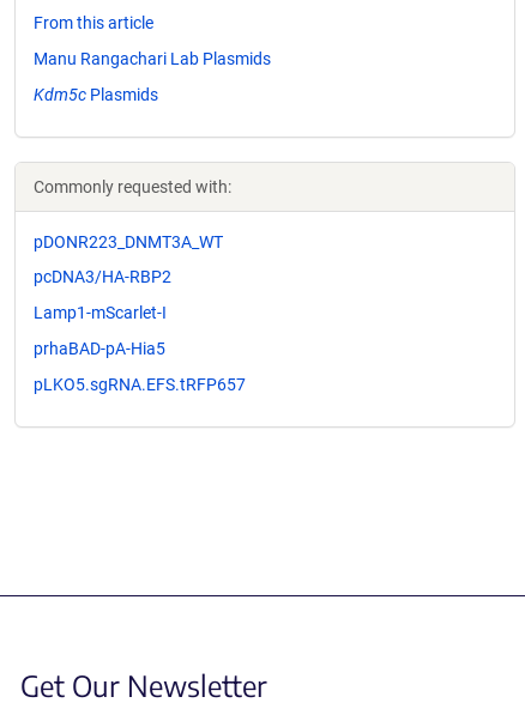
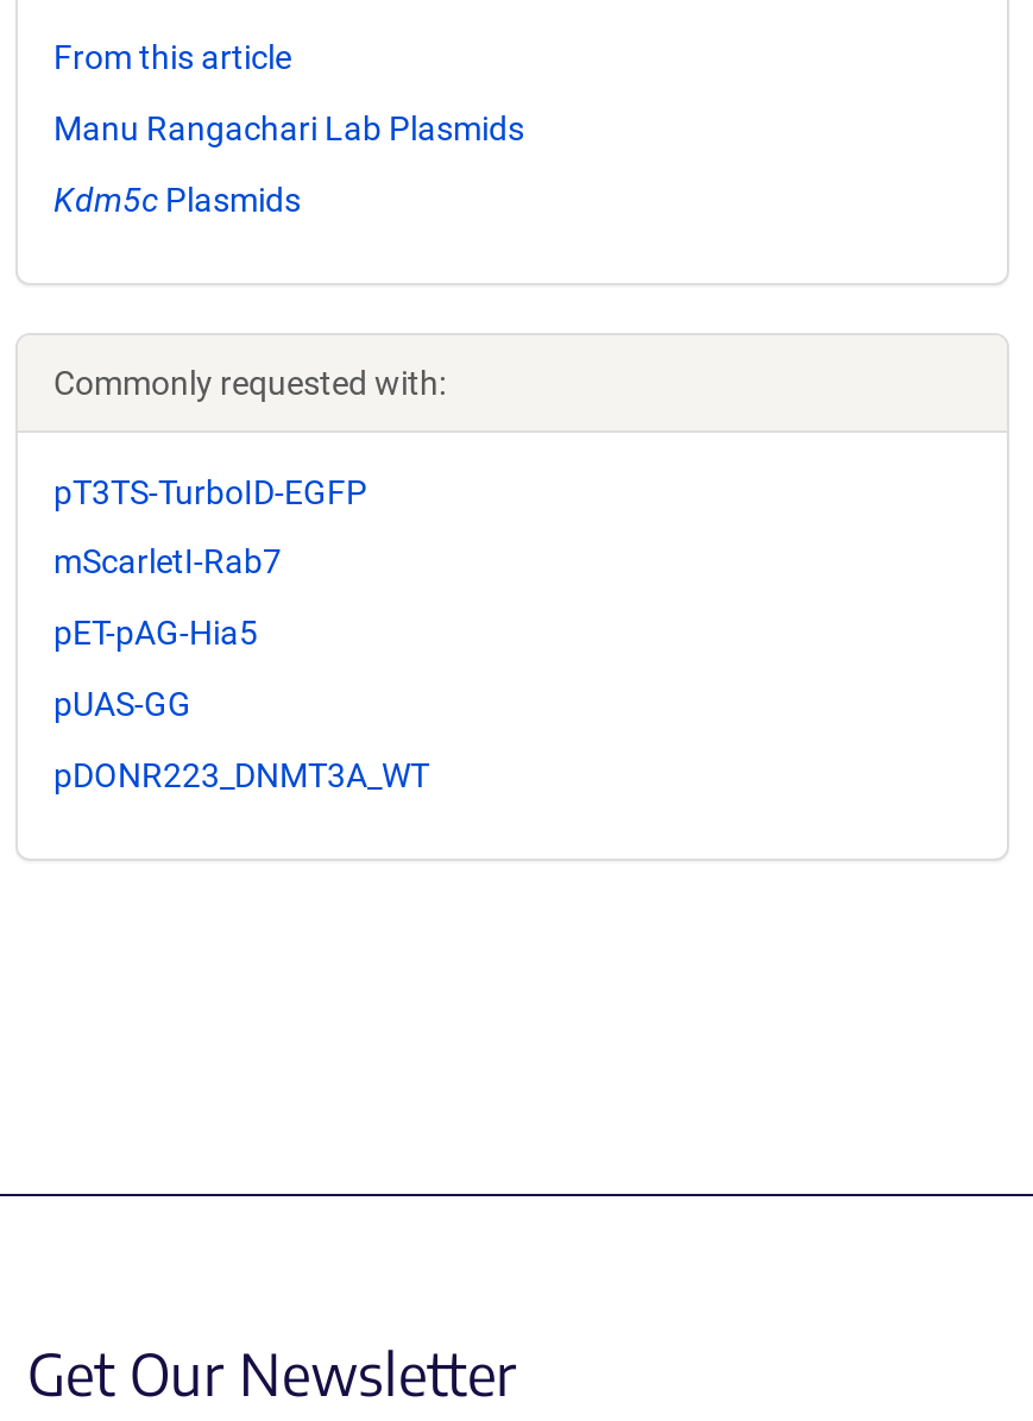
none -> [53,472,367,723] pT3TS-TurboID-EGFP | mScarletI-Rab7 | pET-pAG-Hia5 | pUAS-GG
moved [34,232,223,251] -> [53,756,429,794]: pDONR223_DNMT3A_WT
[34,268,246,394] pcDNA3/HA-RBP2 | Lamp1-mScarlet-I | prhaBAD-pA-Hia5 | pLKO5.sgRNA.EFS.tRFP657 -> none

